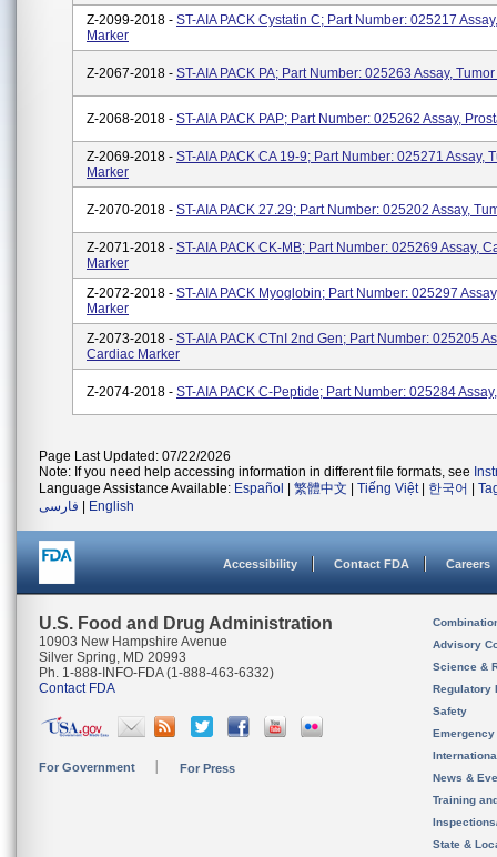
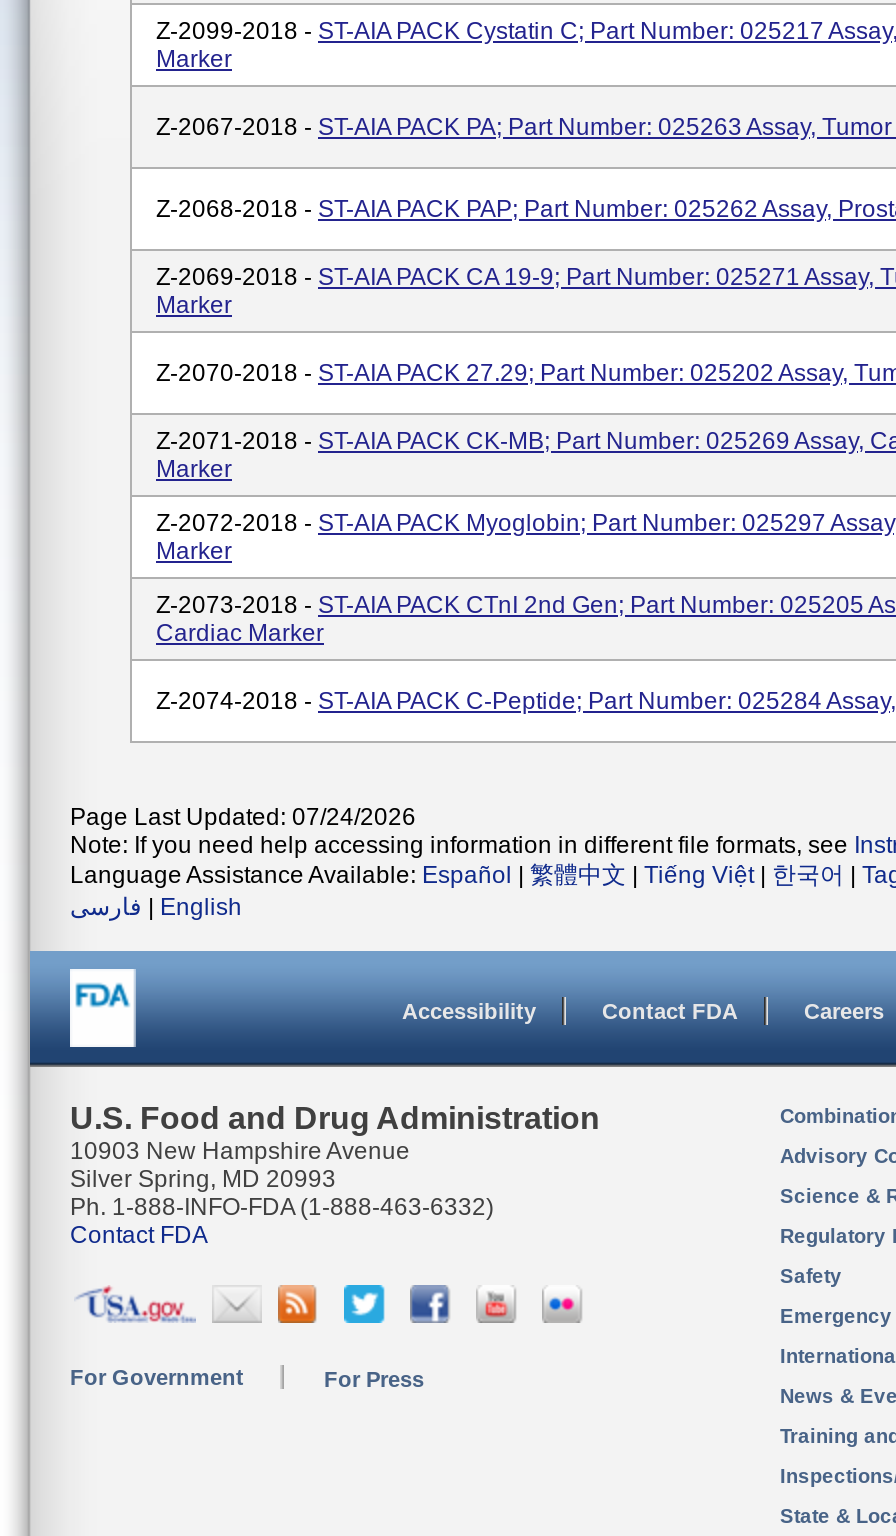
[39,448,231,464] Page Last Updated: 07/22/2026 -> [70,803,416,831] Page Last Updated: 07/24/2026

